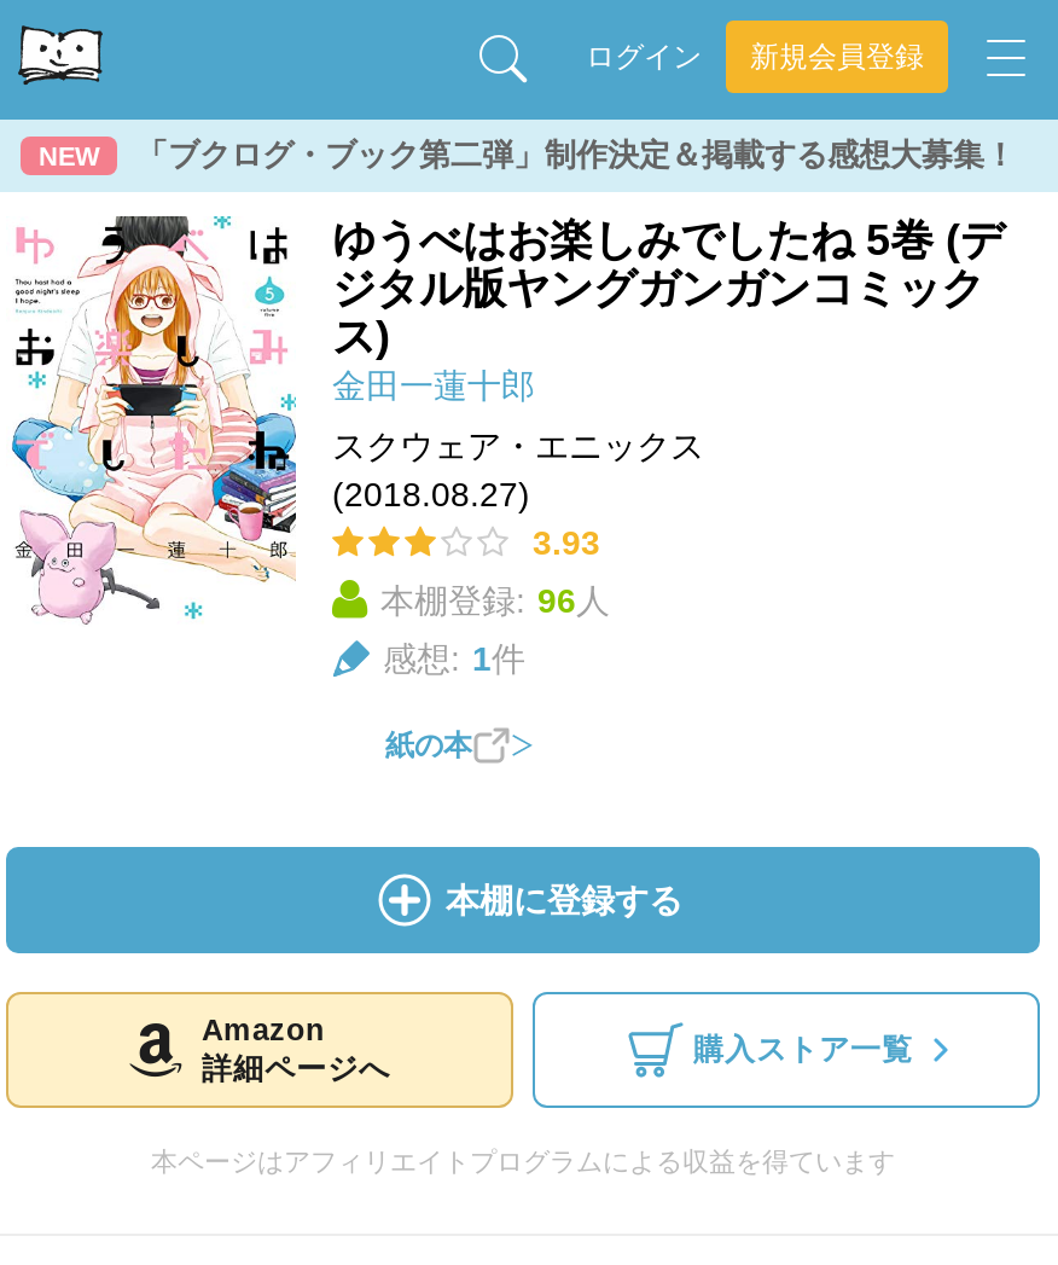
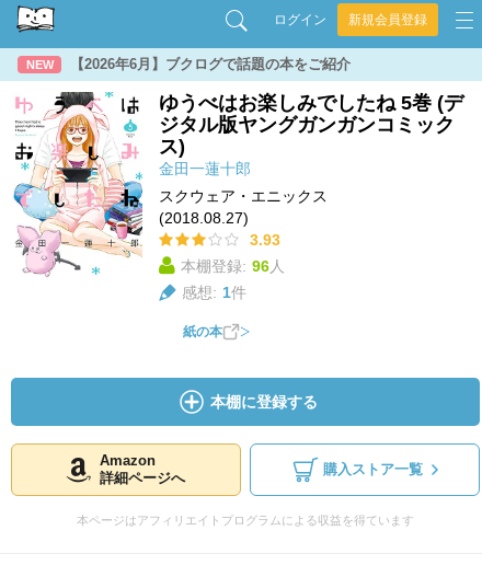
[136,137,1016,173] 「ブクログ・ブック第二弾」制作決定＆掲載する感想大募集！ -> [70,56,351,72] 【2026年6月】ブクログで話題の本をご紹介

